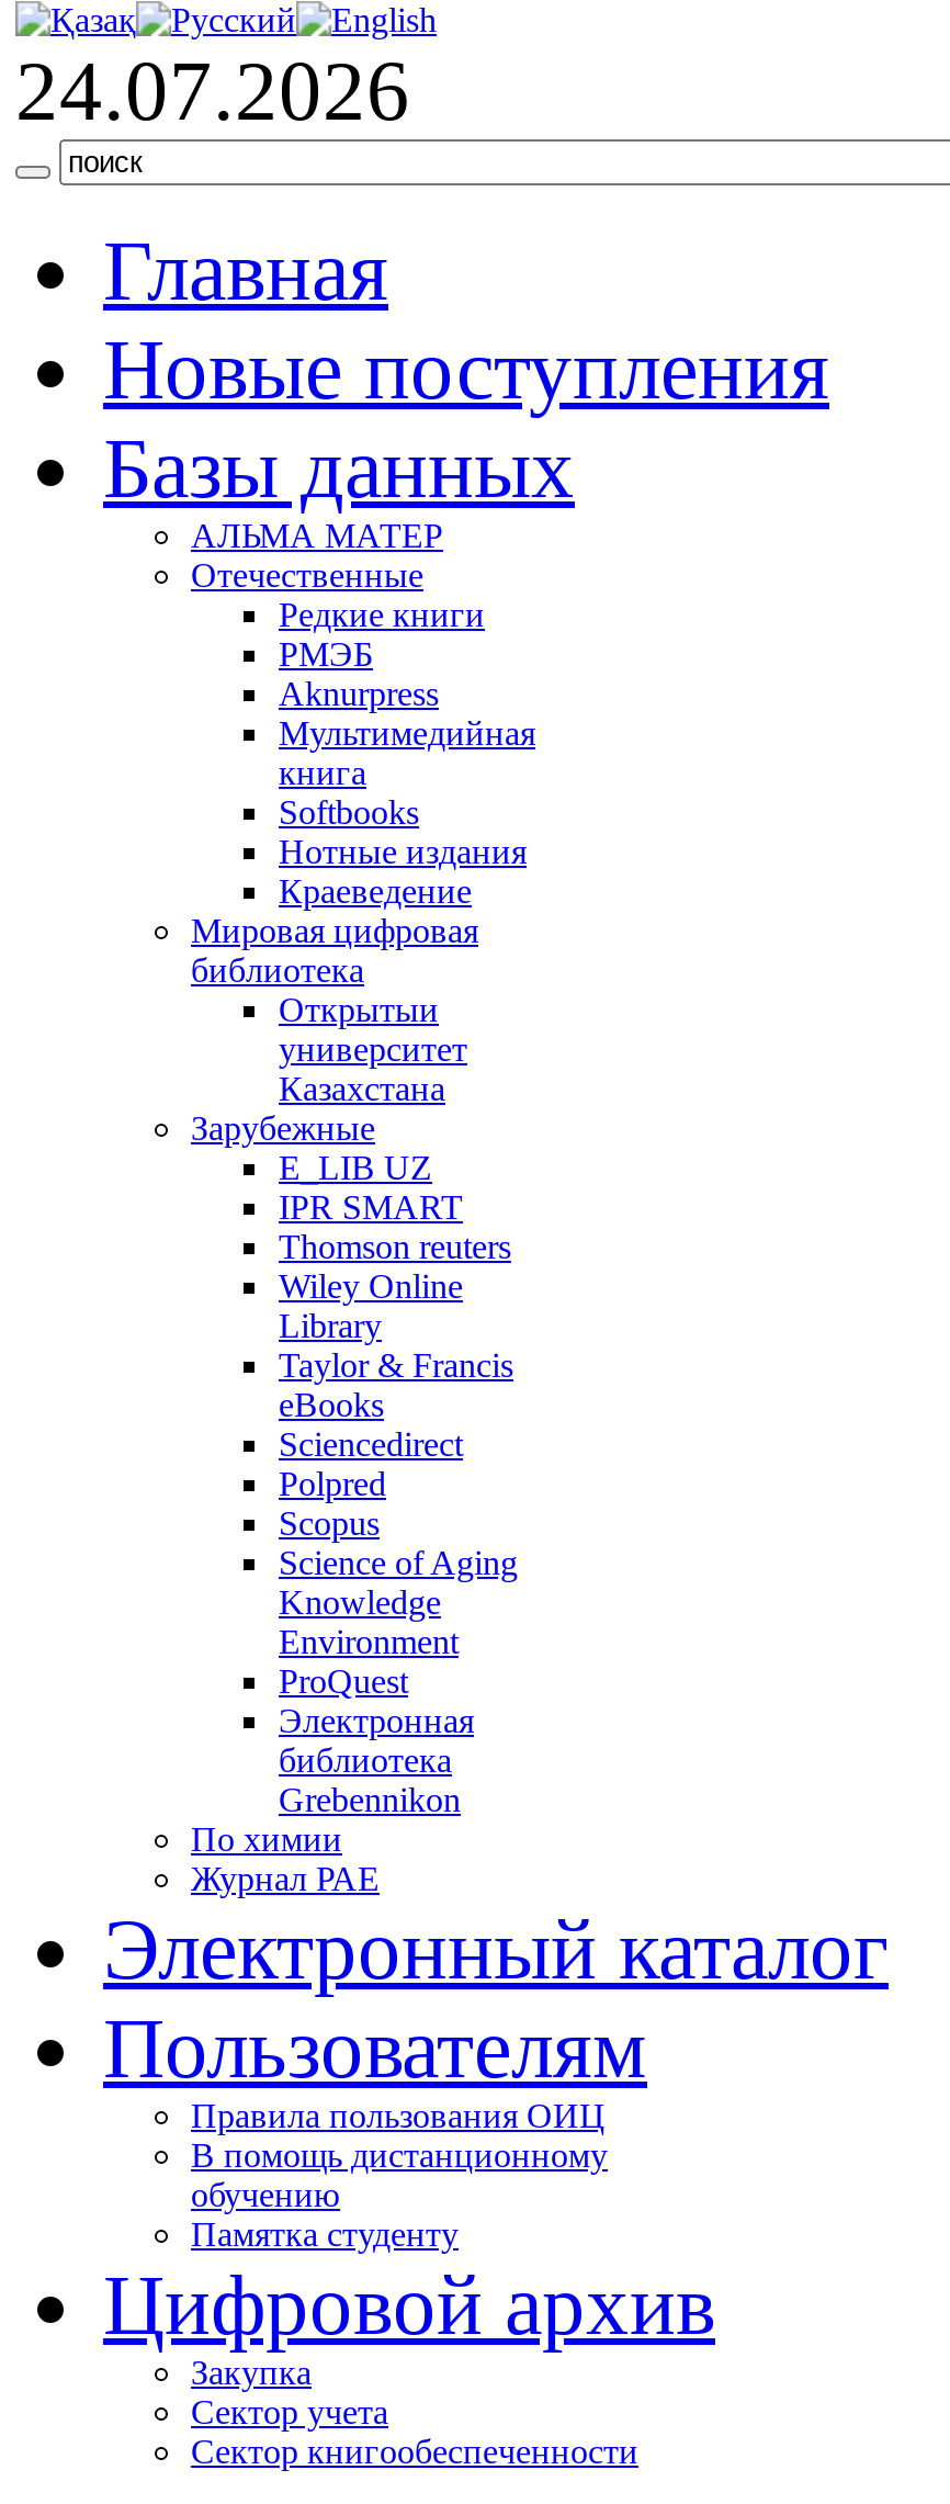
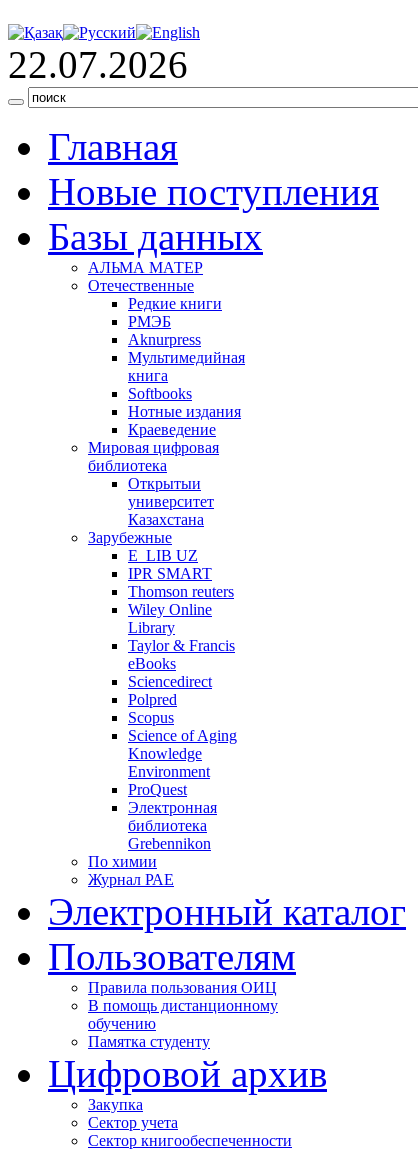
[15,43,410,137] 24.07.2026 -> [8,43,188,86] 22.07.2026

